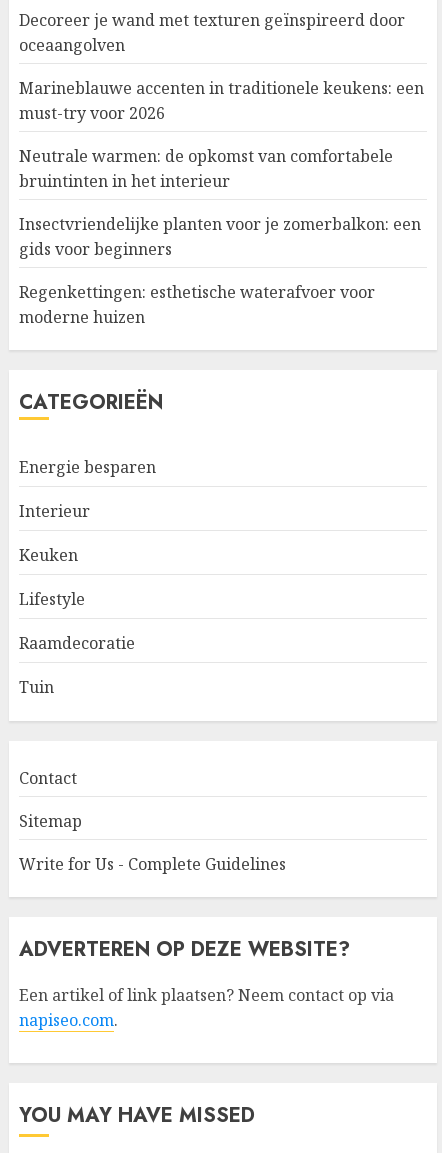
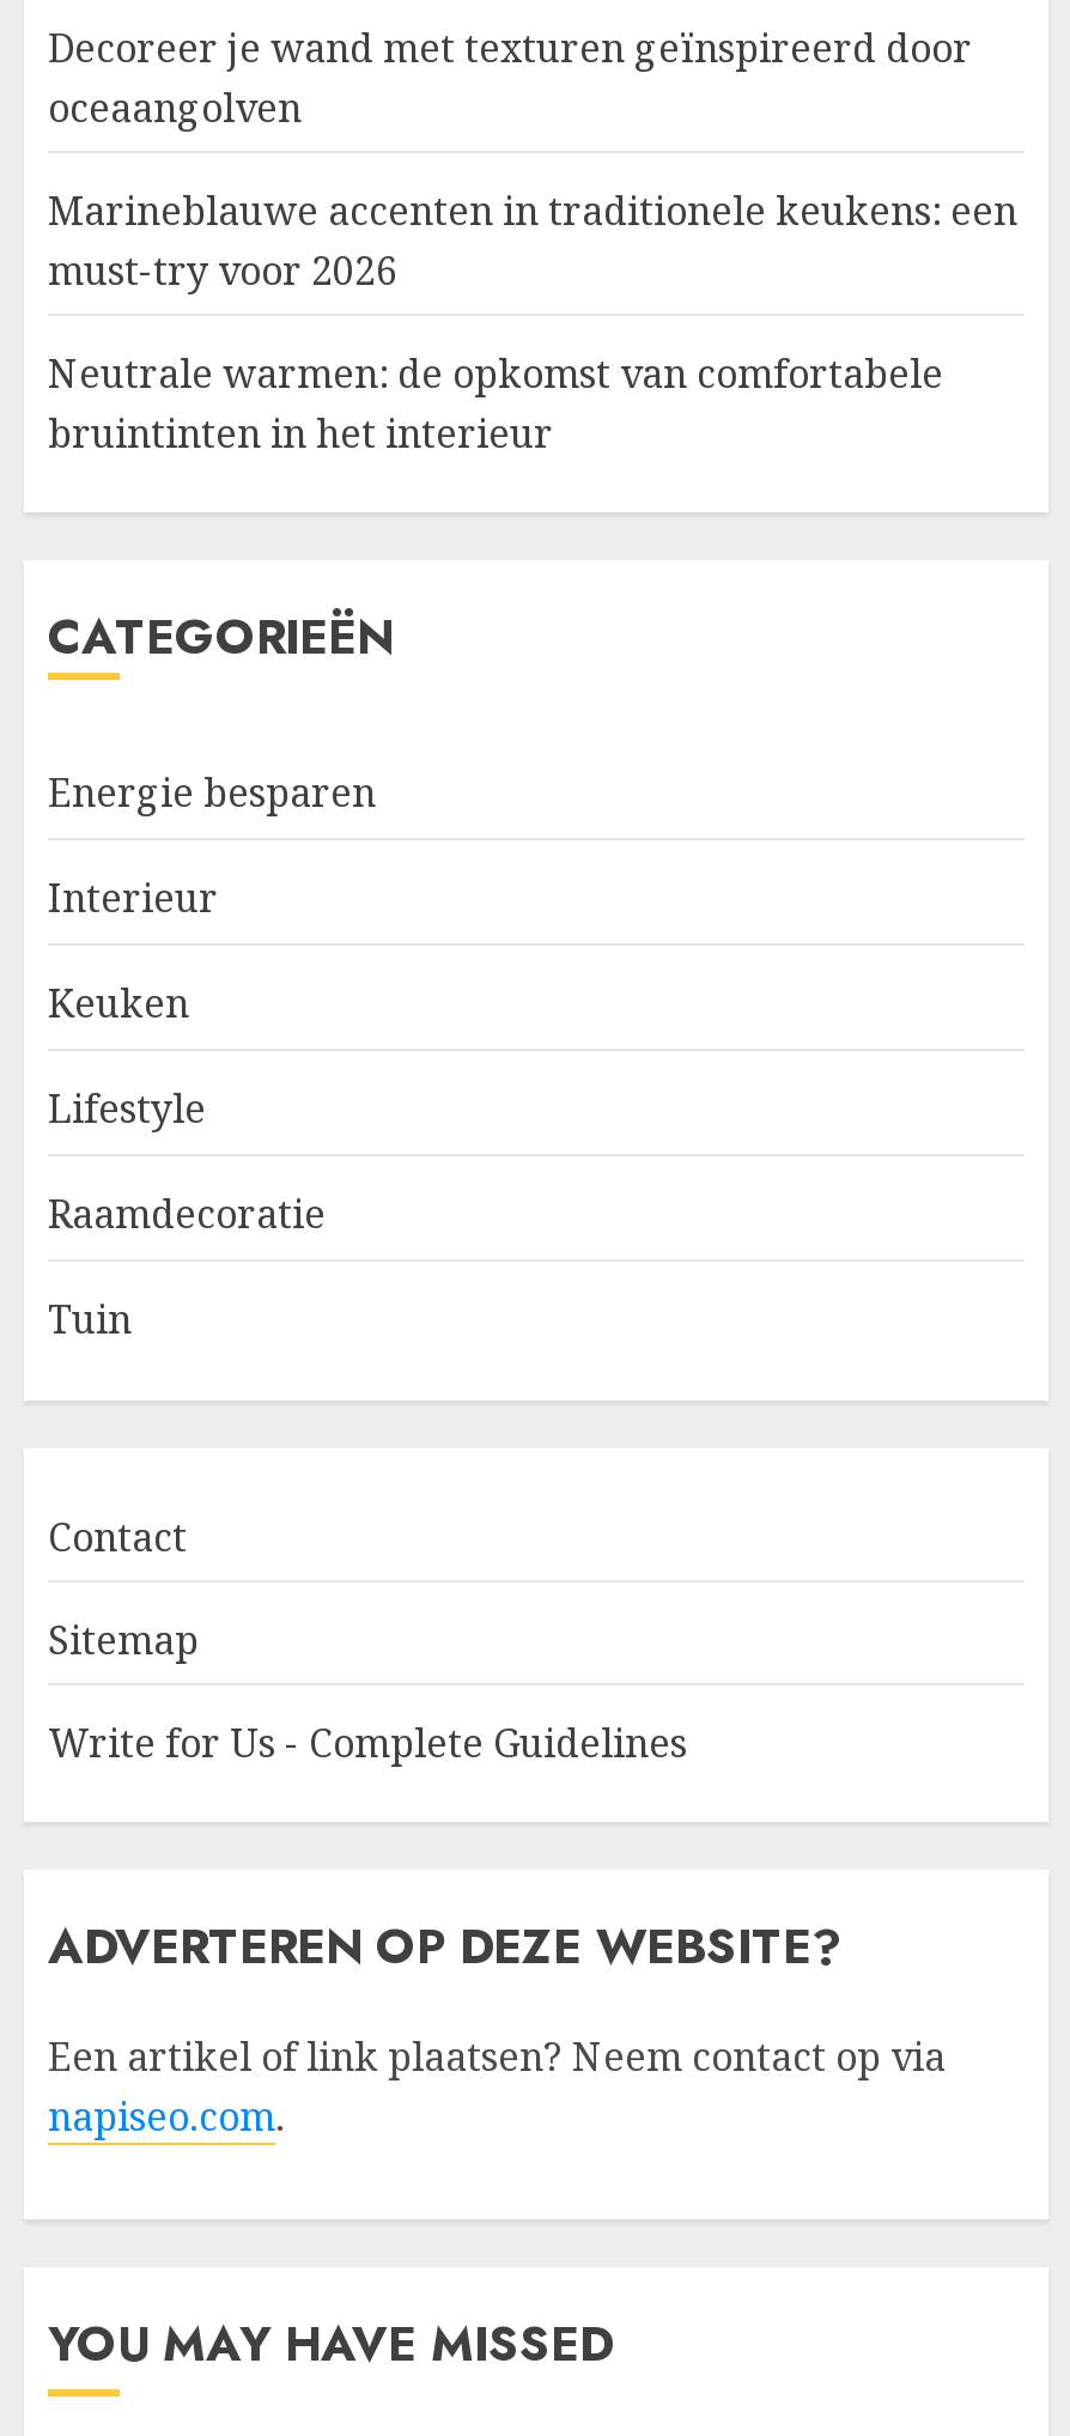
[19,213,421,328] Insectvriendelijke planten voor je zomerbalkon: een | gids voor beginners | Regenkettingen: esthetische waterafvoer voor | moderne huizen -> none

